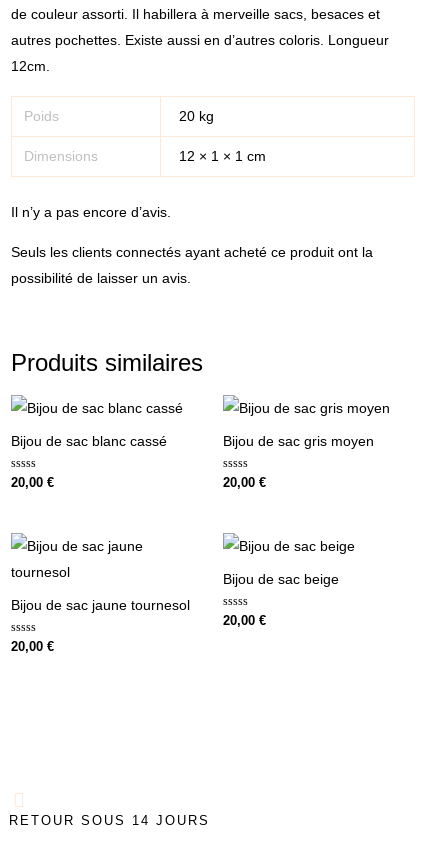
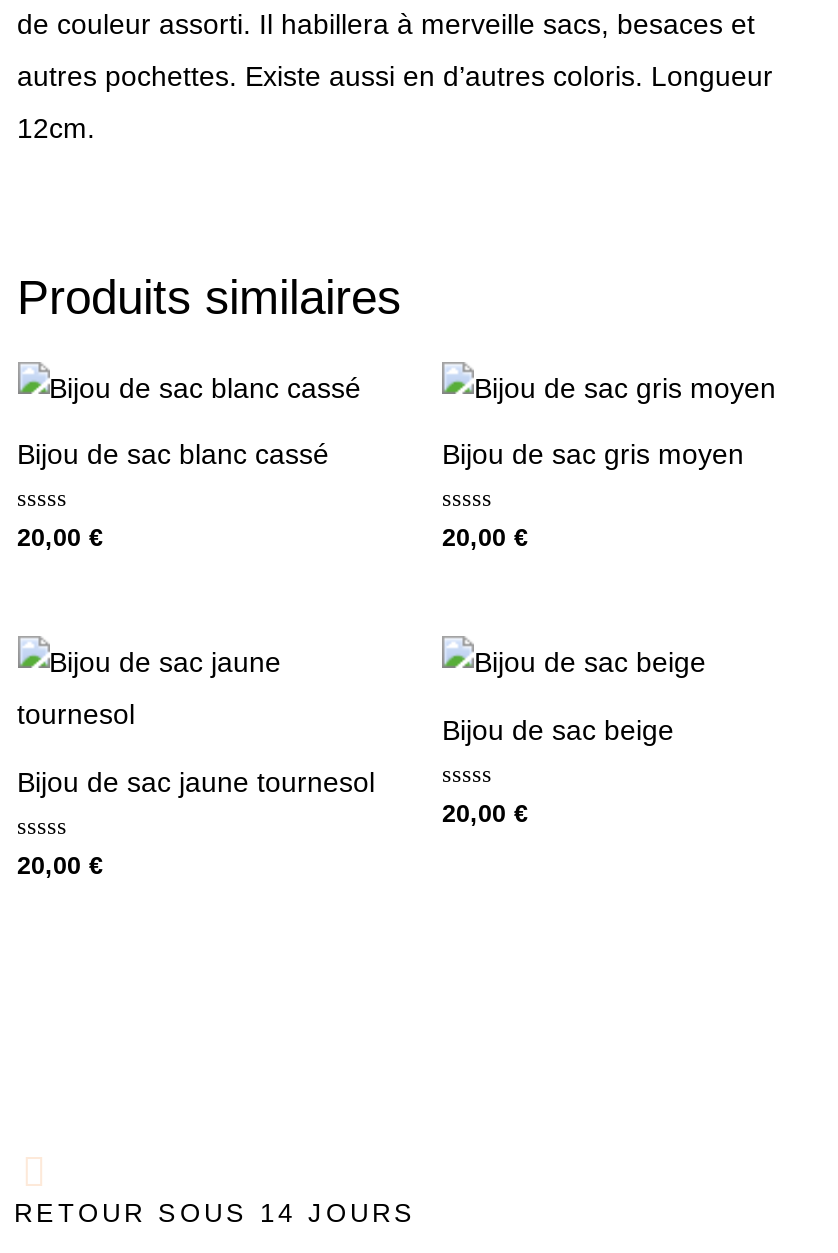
[24,108,266,164] Poids | 20 kg | Dimensions | 12 × 1 × 1 cm -> none
[10,204,372,286] Il n’y a pas encore d’avis. | Seuls les clients connectés ayant acheté ce produit ont la | possibilité de laisser un avis. -> none

